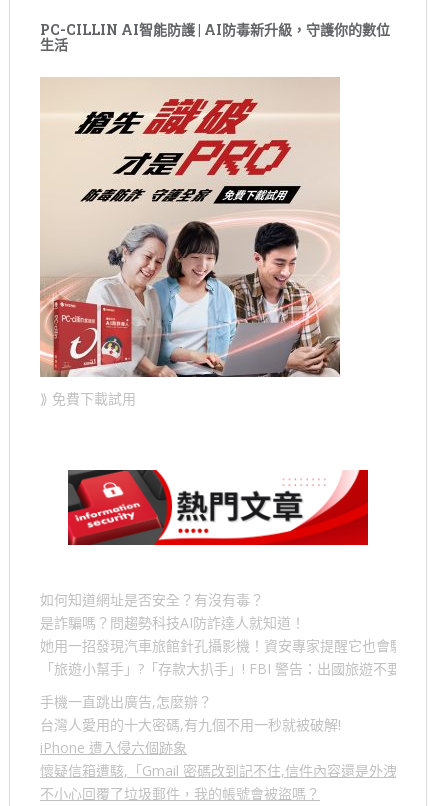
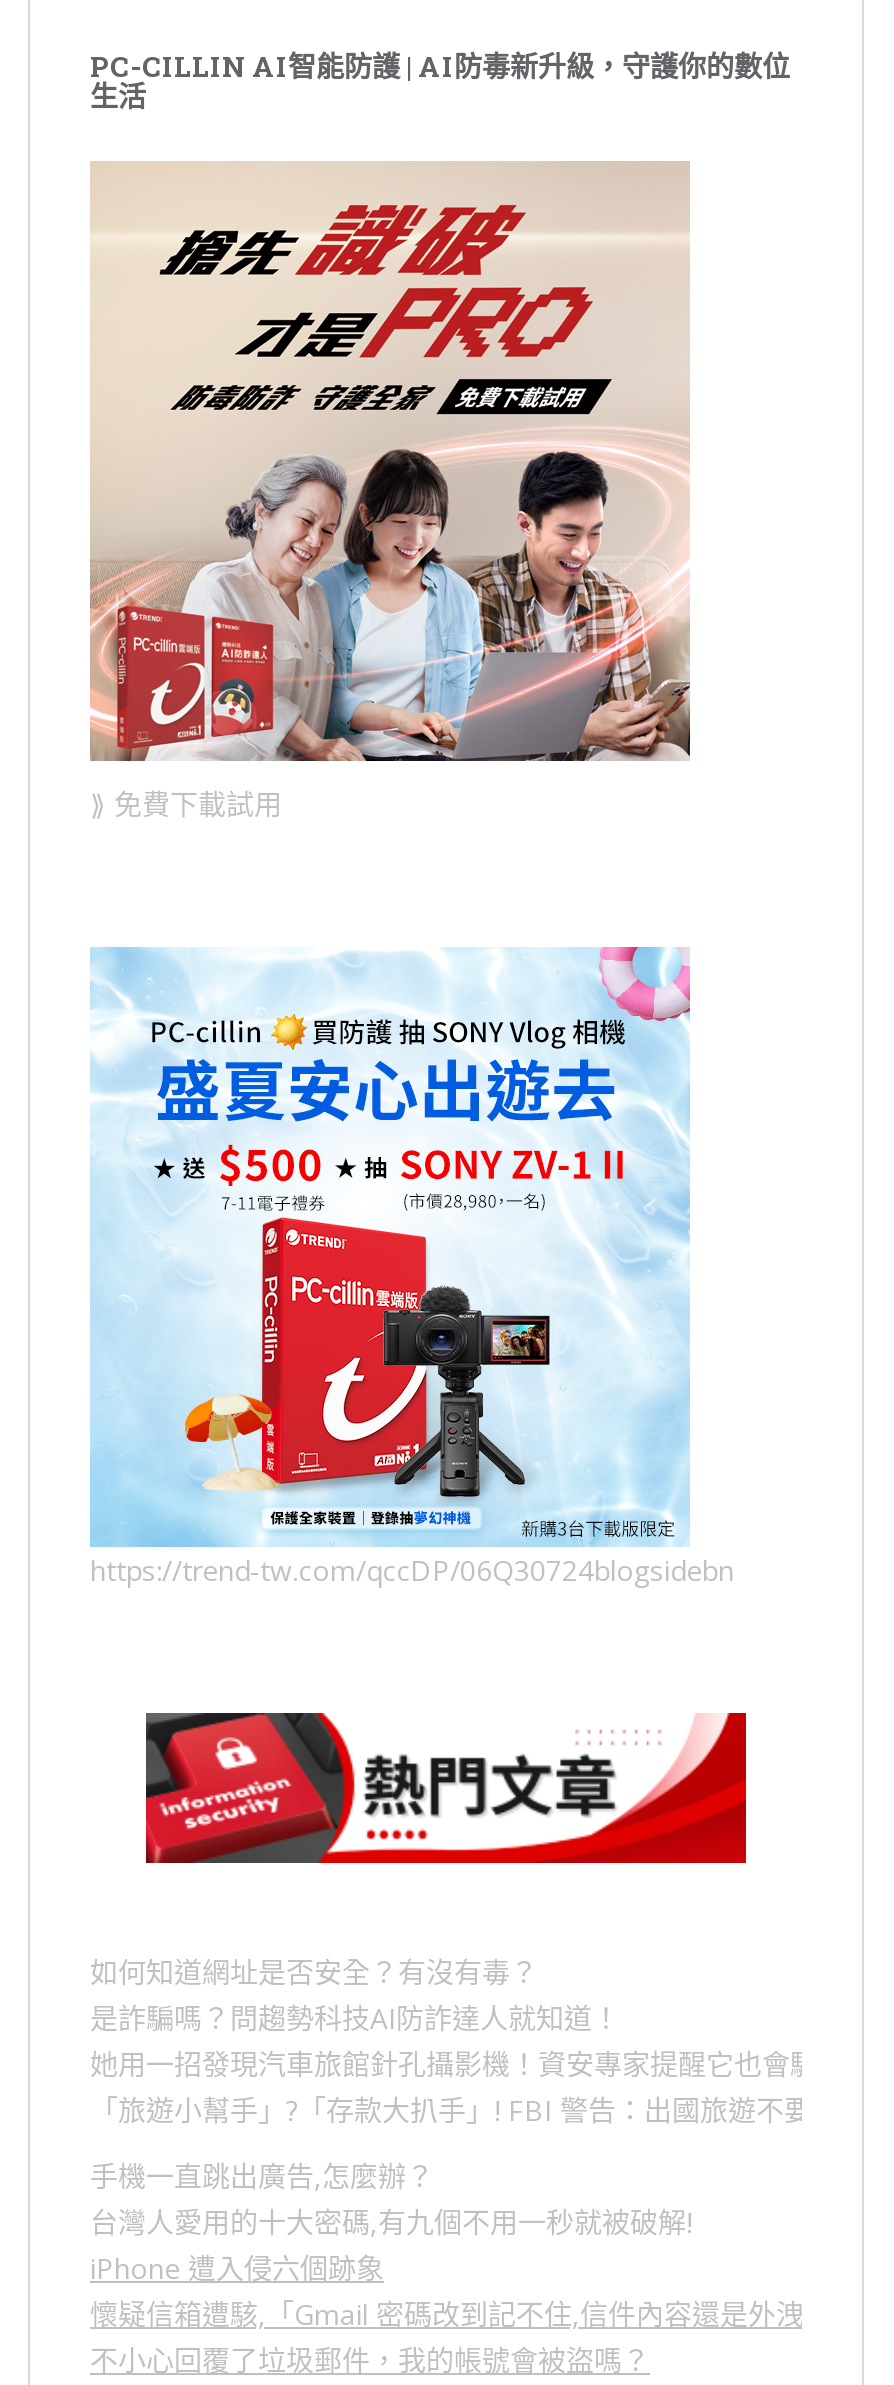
none -> [90,945,734,1590] [image] | https://trend-tw.com/qccDP/06Q30724blogsidebn

